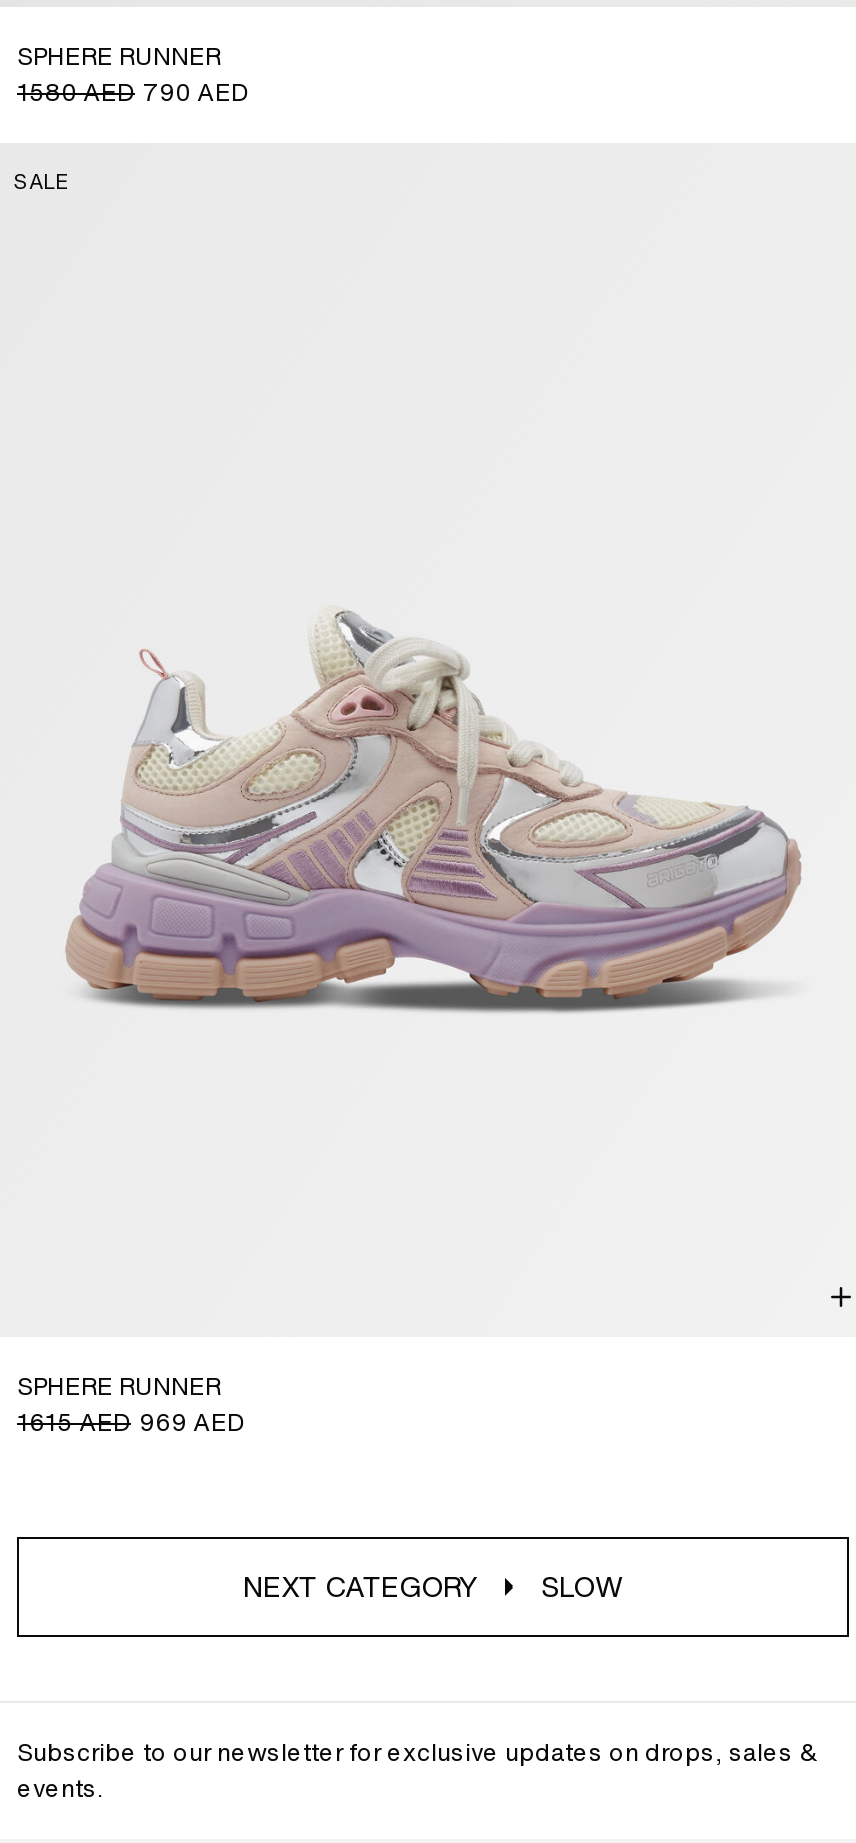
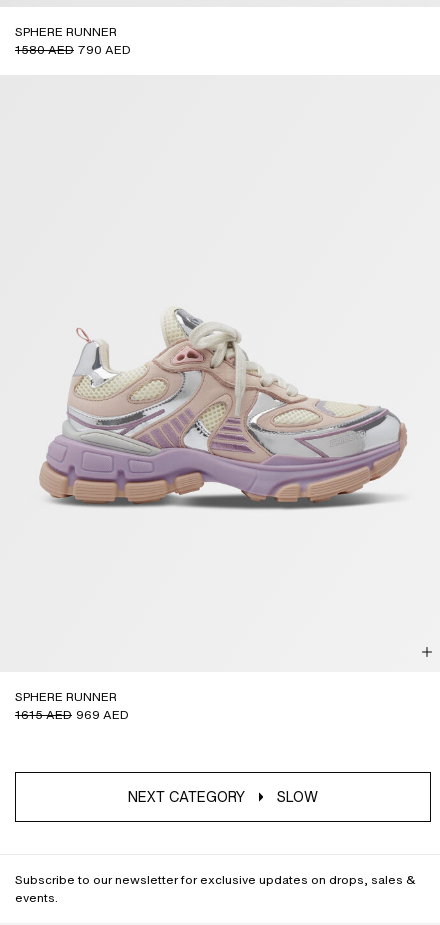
[13,166,69,196] SALE -> none

